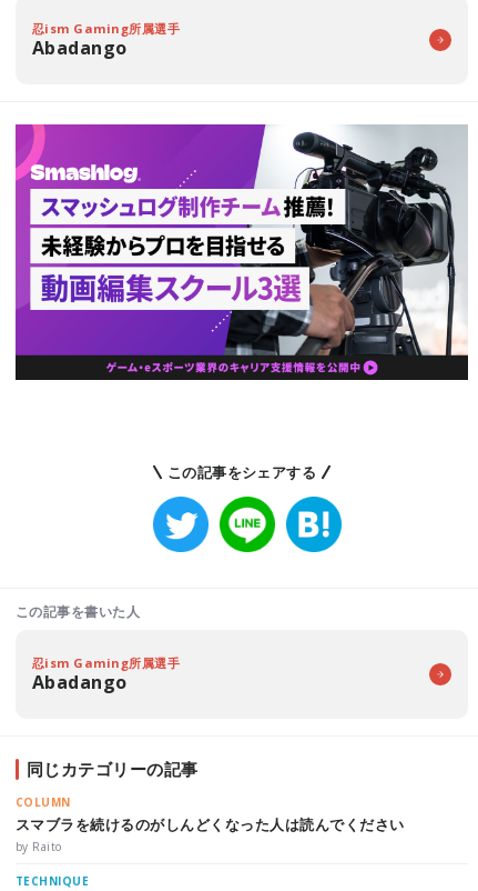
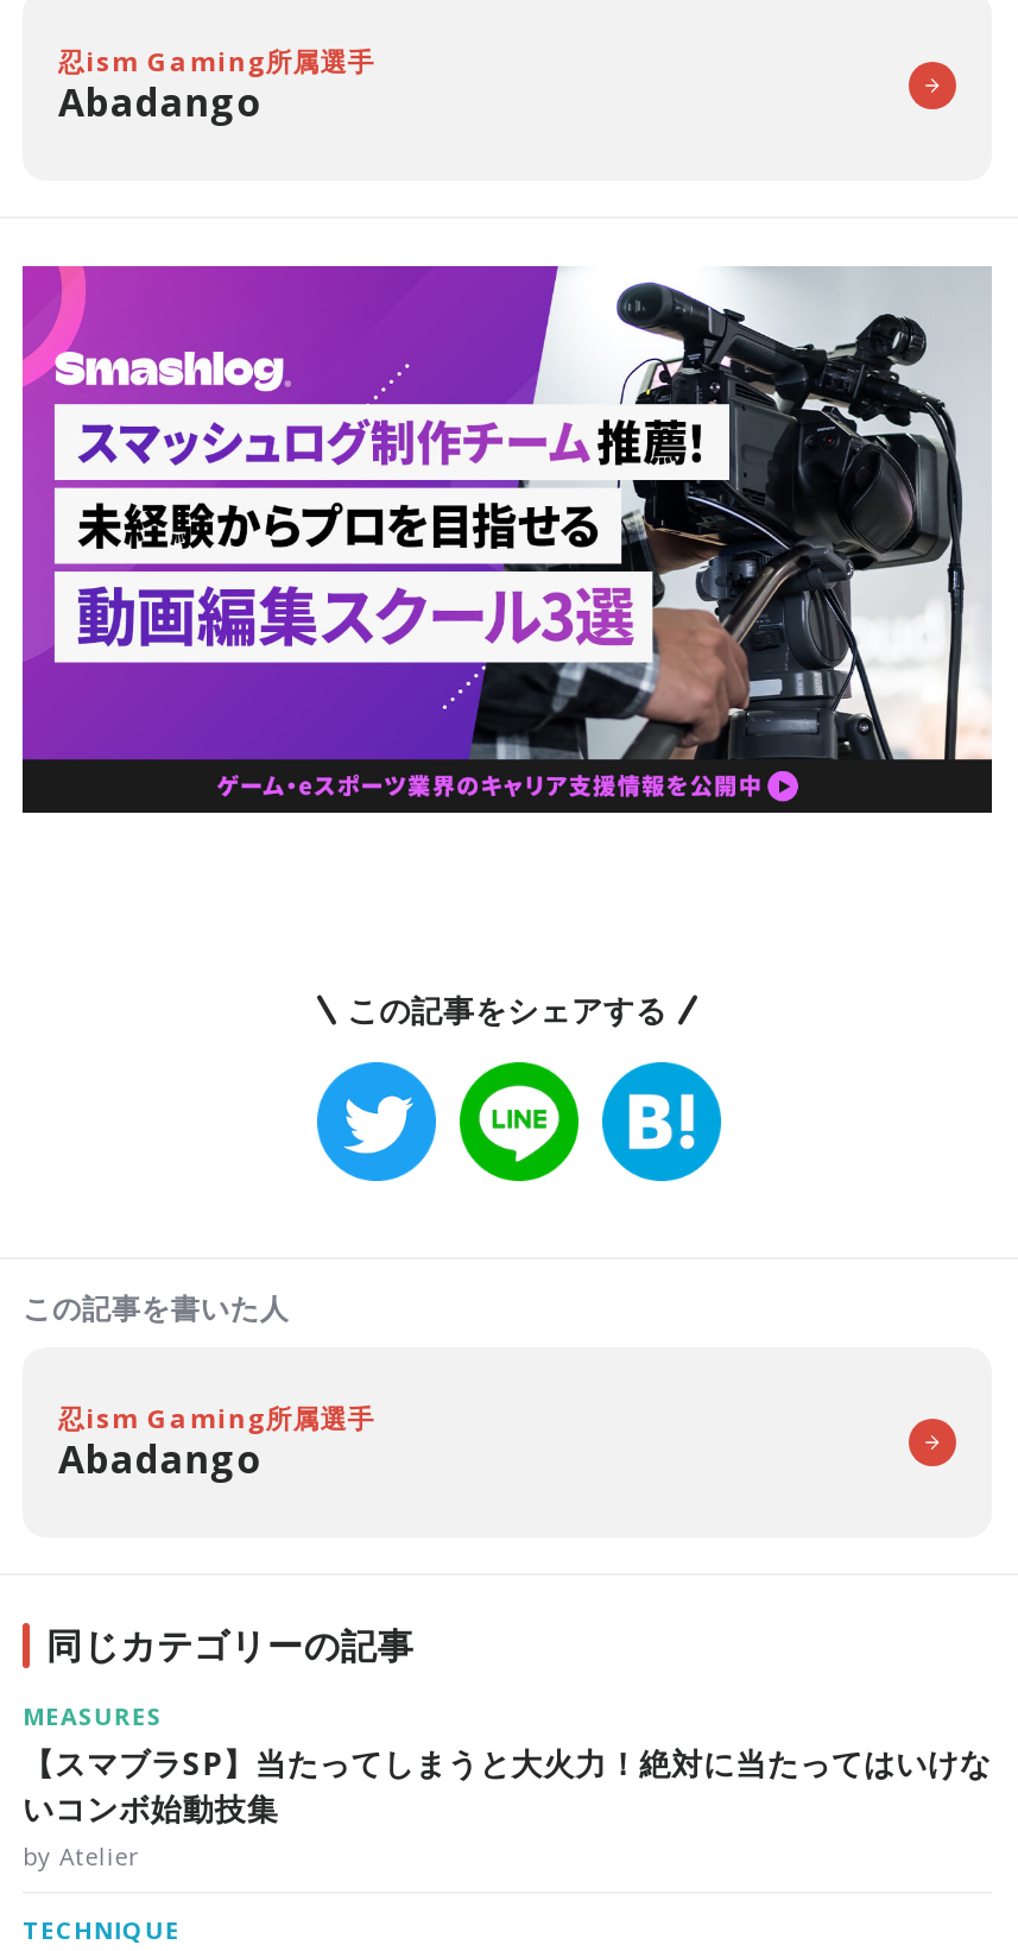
[16,794,404,854] COLUMN | スマブラを続けるのがしんどくなった人は読んでください | by Raito -> [23,1698,992,1871] MEASURES | 【スマブラSP】当たってしまうと大火力！絶対に当たってはいけな | いコンボ始動技集 | by Atelier

